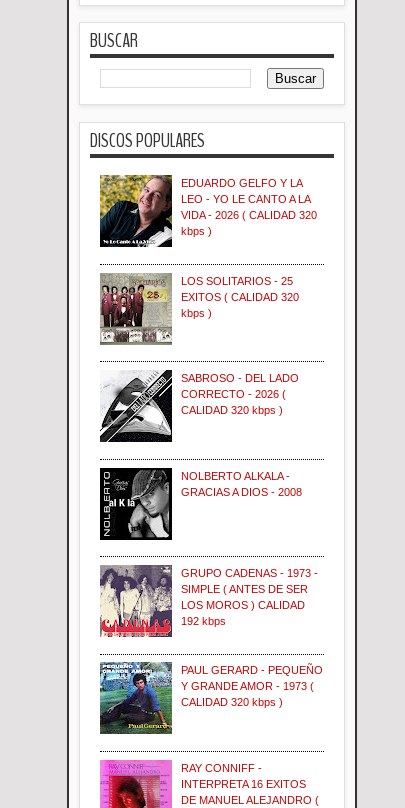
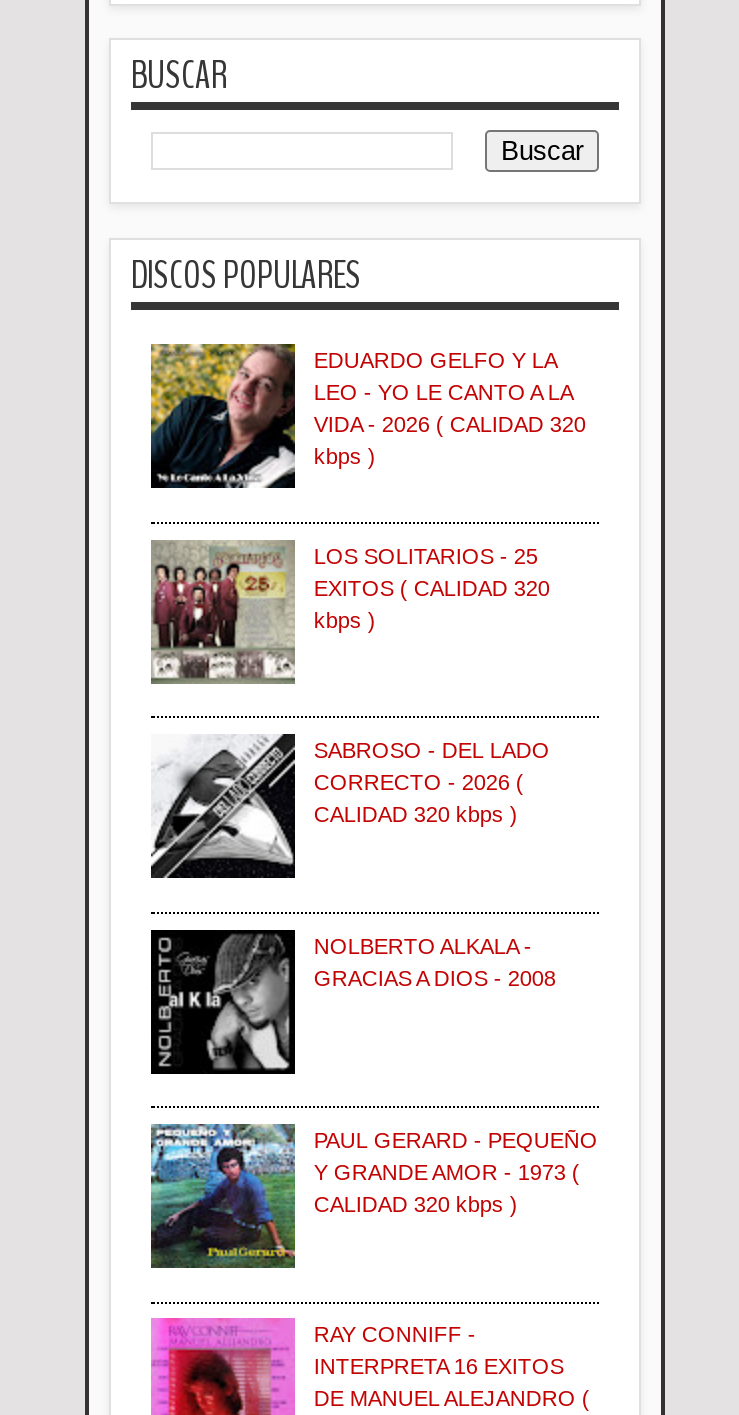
[100,565,318,637] [image] | GRUPO CADENAS - 1973 - | SIMPLE ( ANTES DE SER | LOS MOROS ) CALIDAD | 192 kbps -> none

